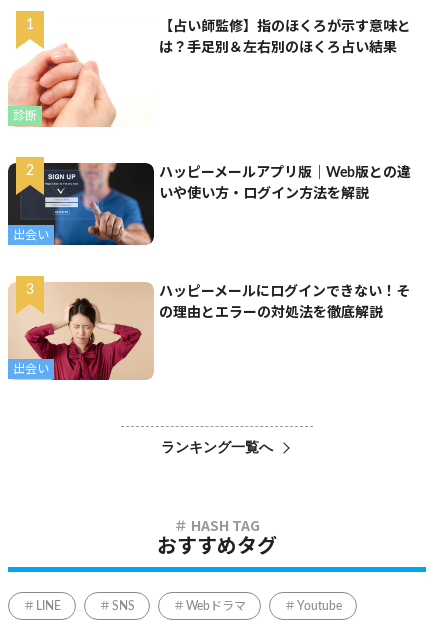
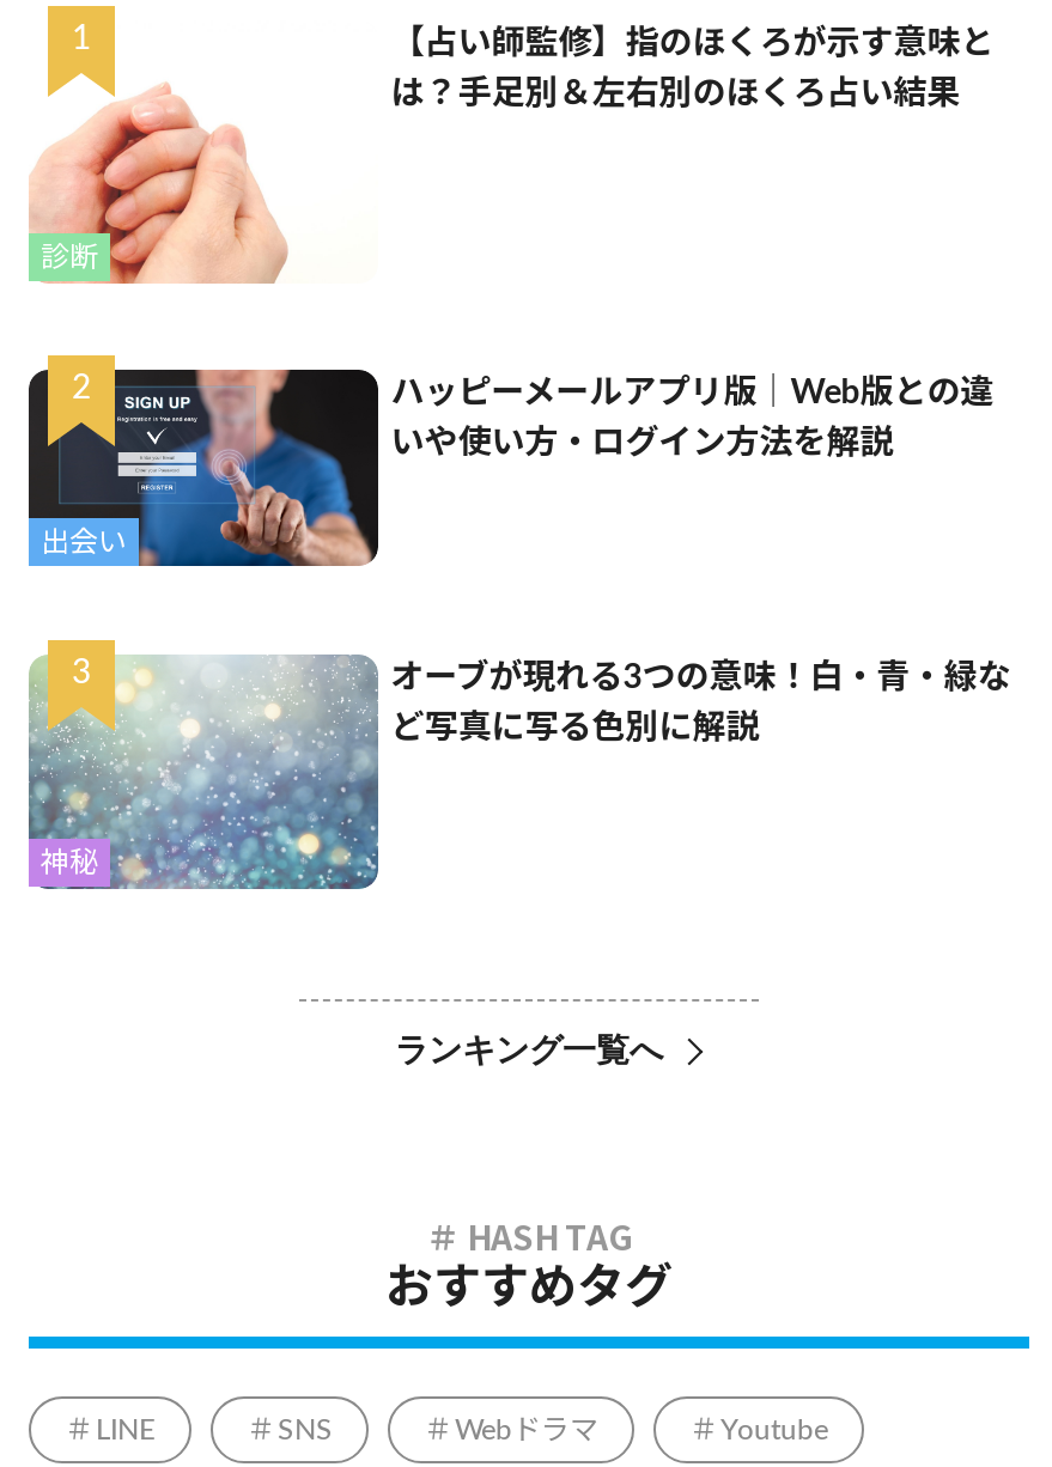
[9,282,154,381] [image] | 出会い -> [26,655,381,891] [image] | 神秘
[159,285,410,299] ハッピーメールにログインできない！そ -> [391,662,1011,695] オーブが現れる3つの意味！白・青・緑な
[159,306,383,320] の理由とエラーの対処法を徹底解説 -> [391,712,759,745] ど写真に写る色別に解説

